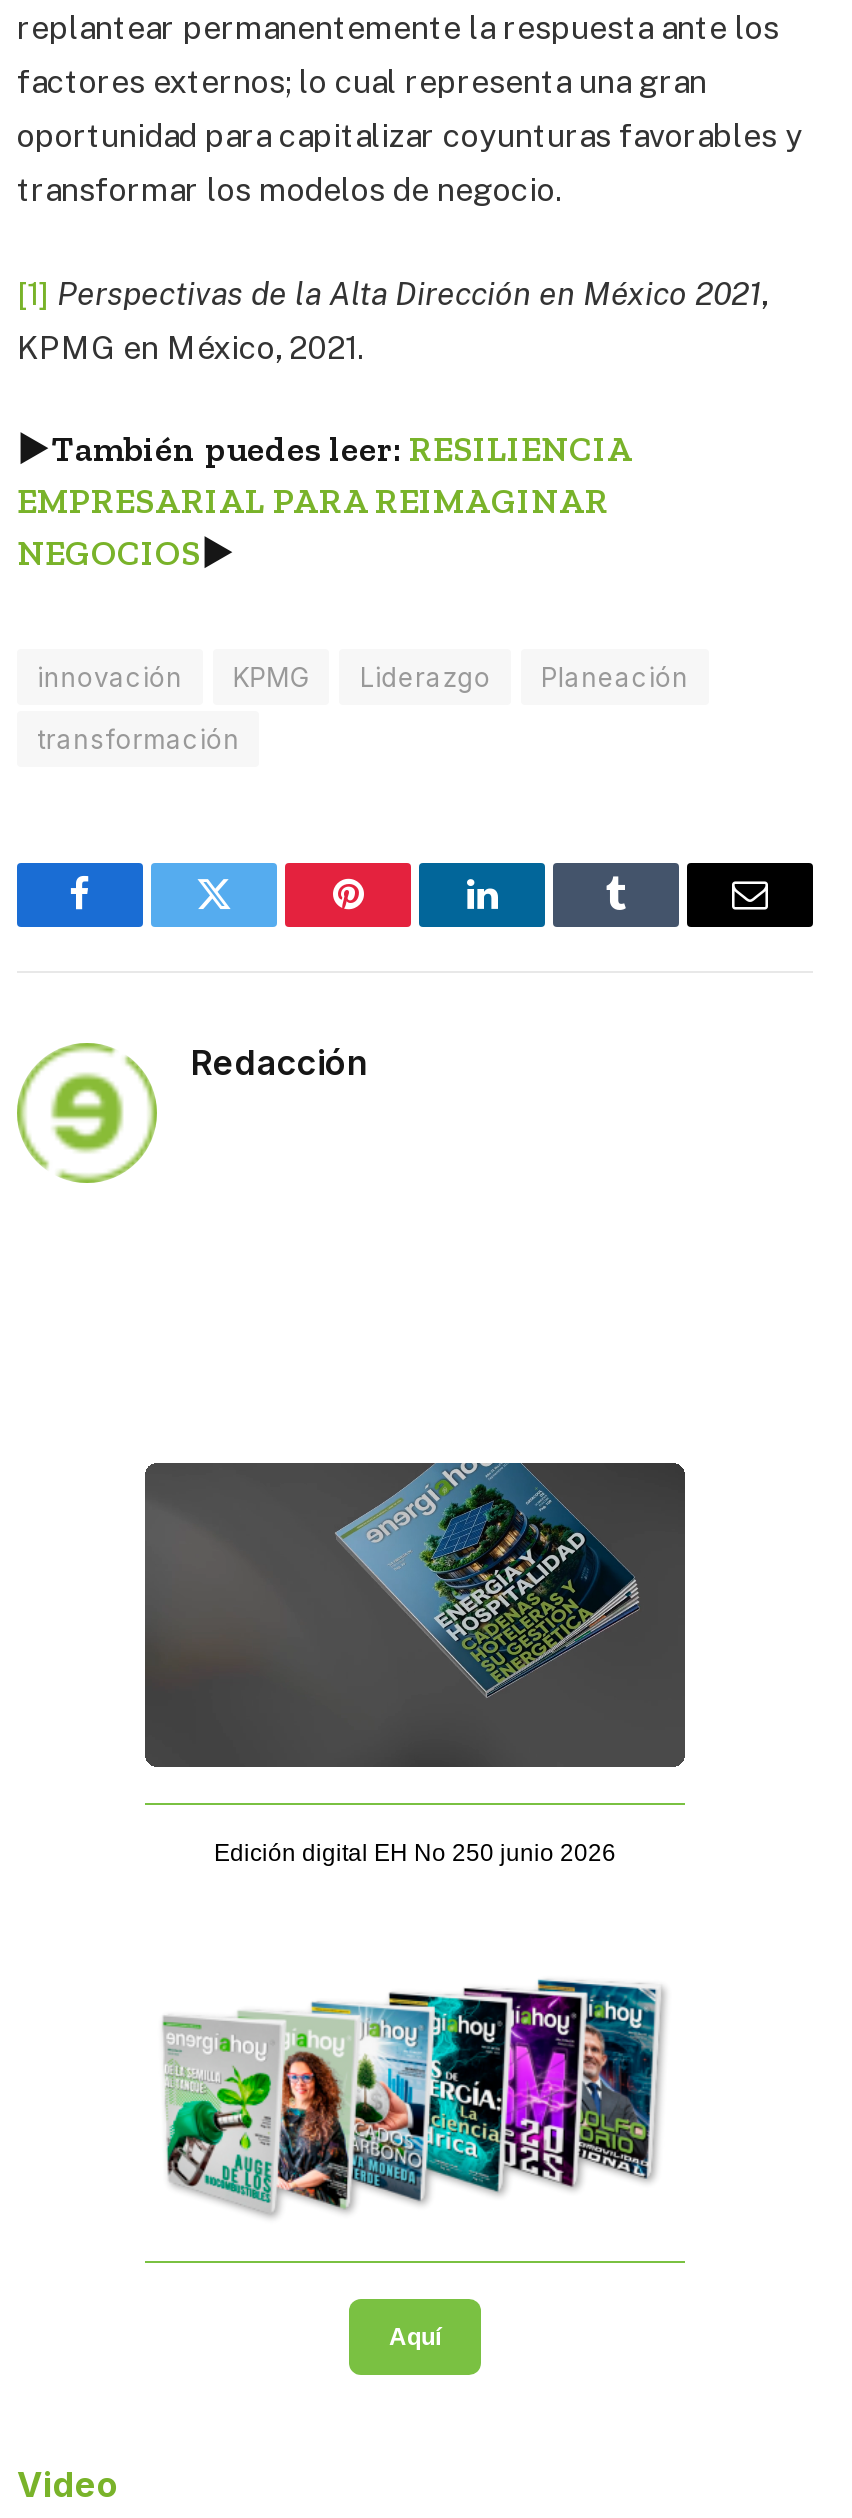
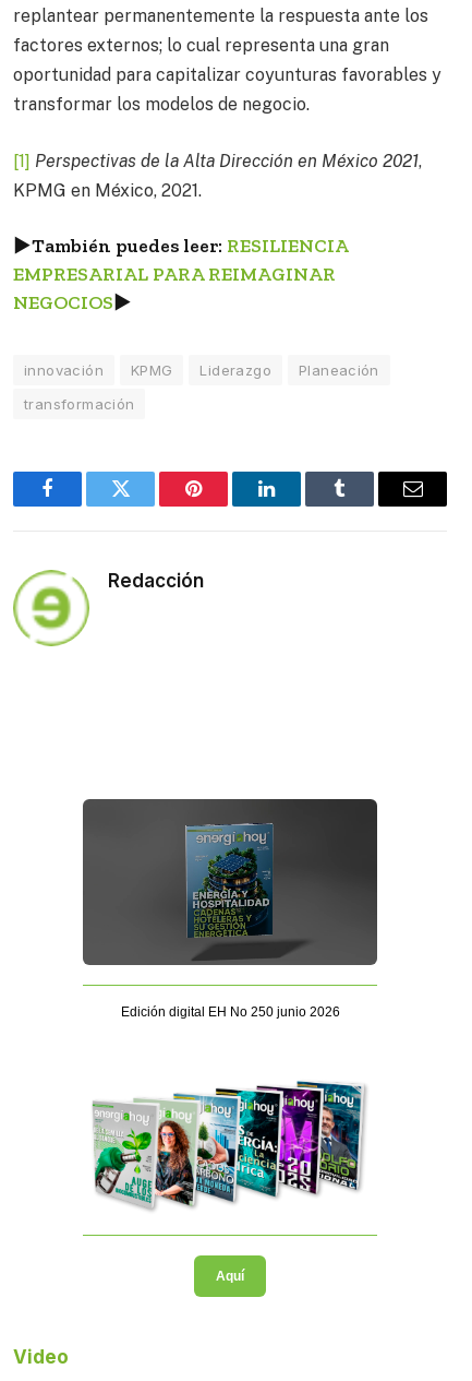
[333,1463,641,1715] [image] -> [184,799,352,938] [image]

